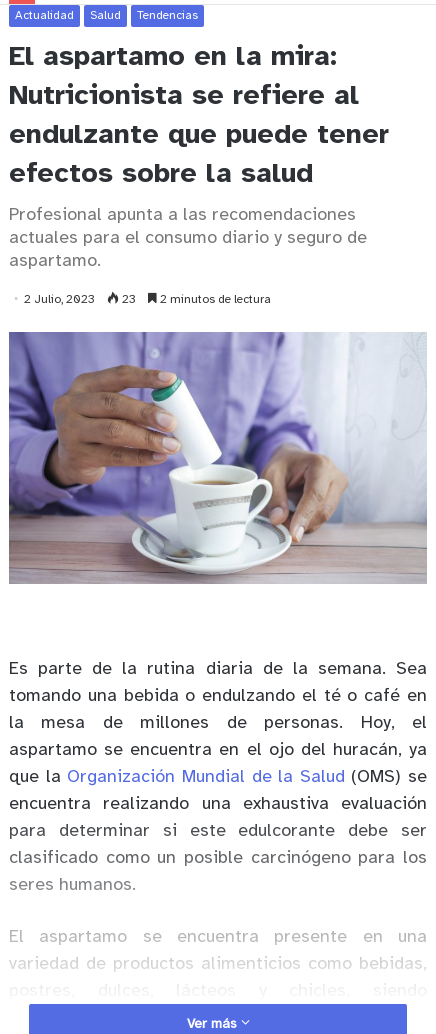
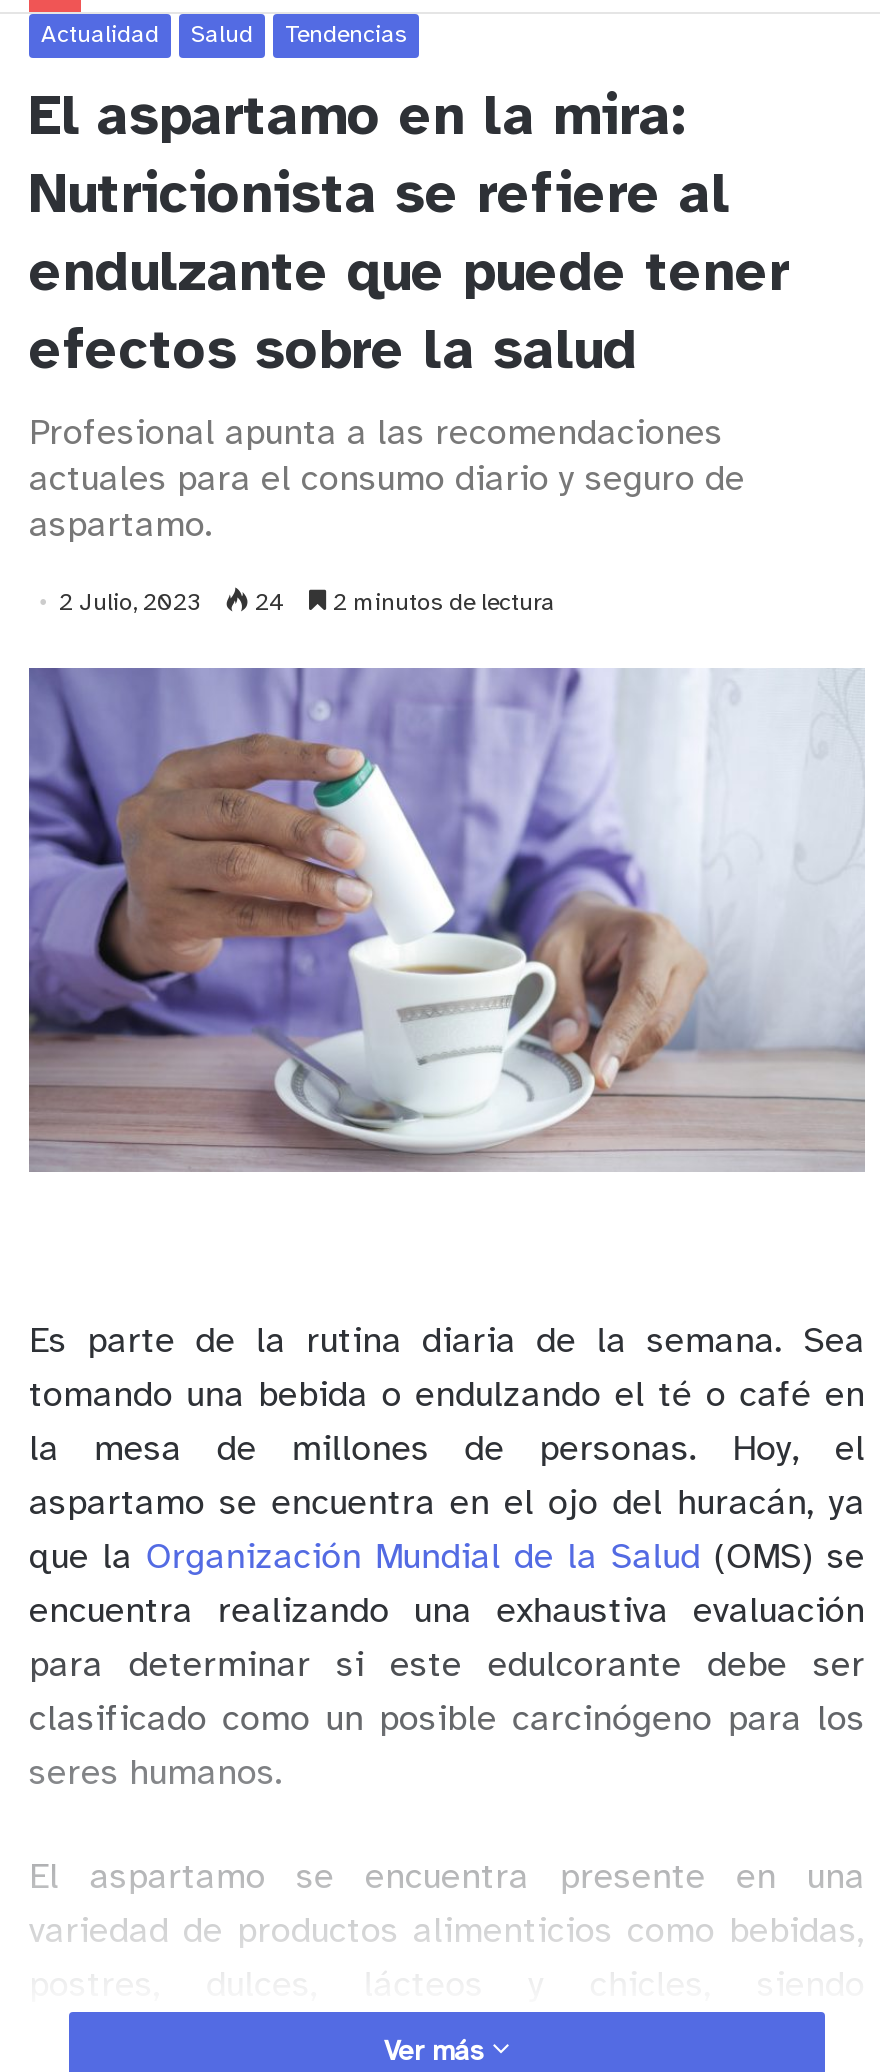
[24,293,271,306] 2 Julio, 2023 23 2 minutos de lectura -> [59,590,555,616] 2 Julio, 2023 24 2 minutos de lectura

